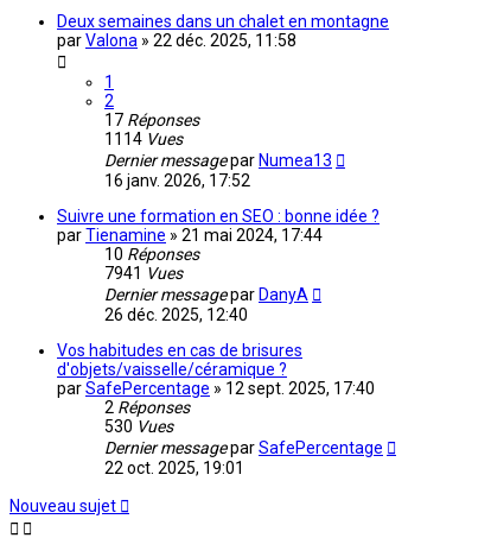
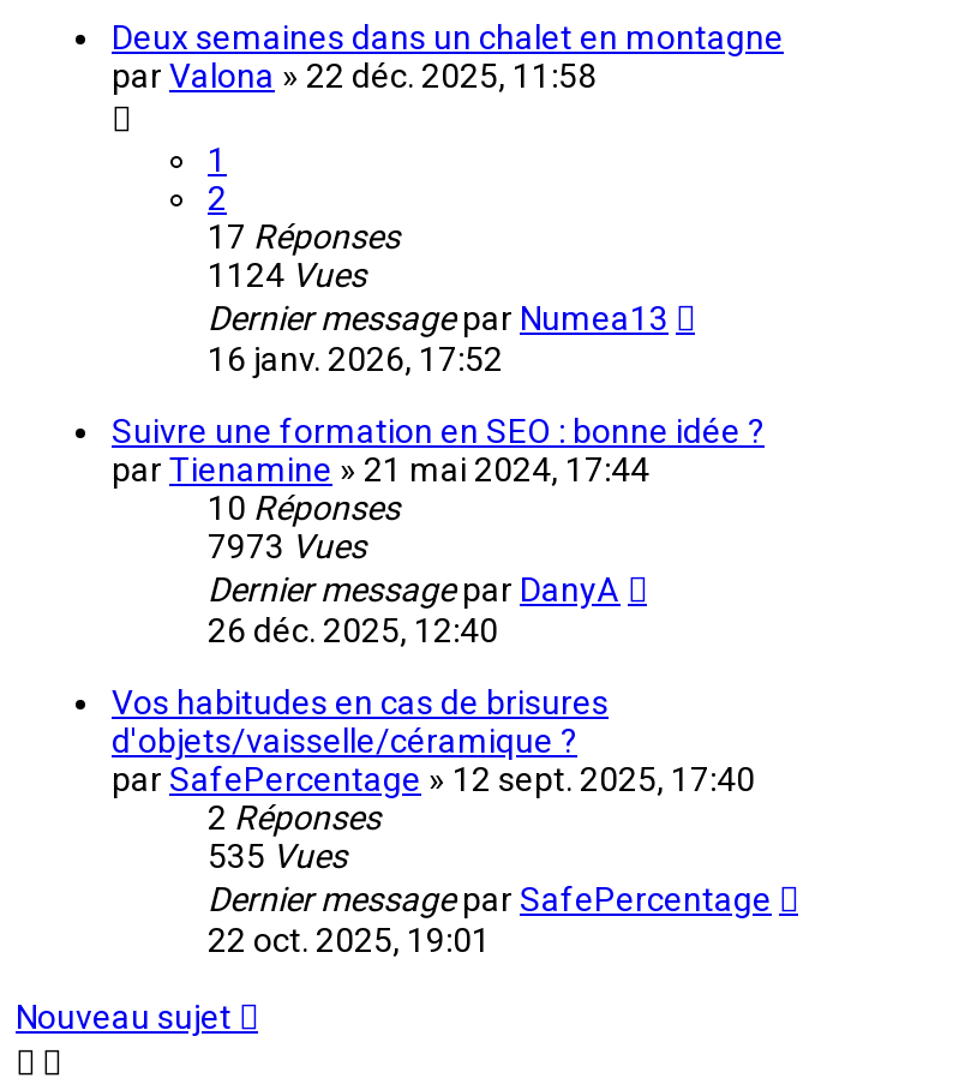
[104,130,183,149] 1114 Vues -> [208,256,366,294] 1124 Vues
[104,264,183,283] 7941 Vues -> [208,527,366,566] 7973 Vues
[104,417,173,436] 530 Vues -> [208,837,347,875] 535 Vues

